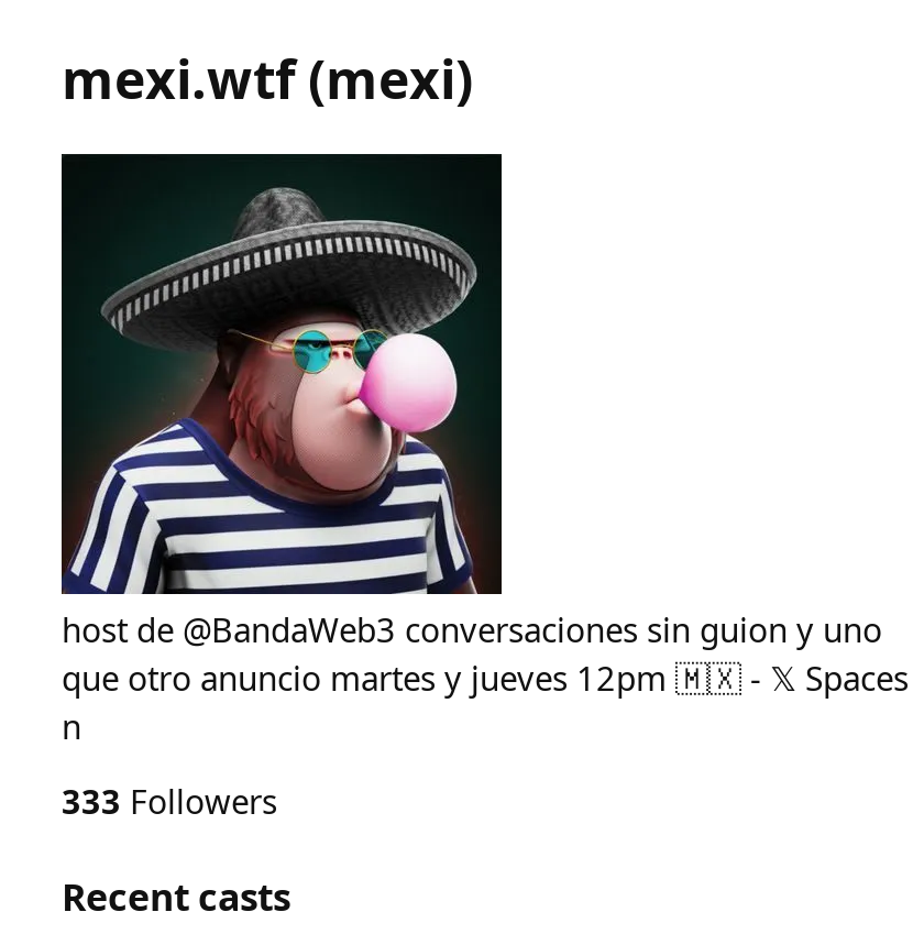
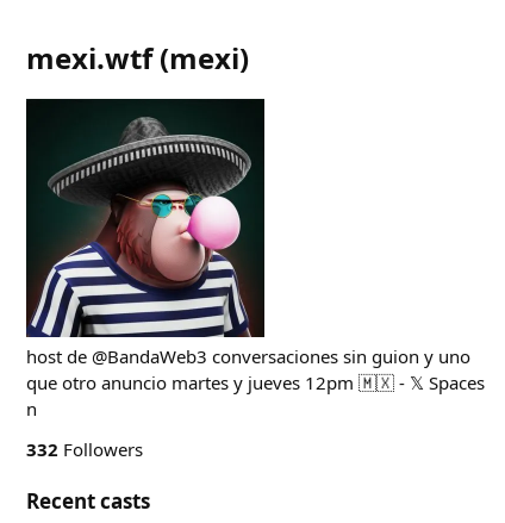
[62,779,277,823] 333 Followers -> [26,437,143,461] 332 Followers

